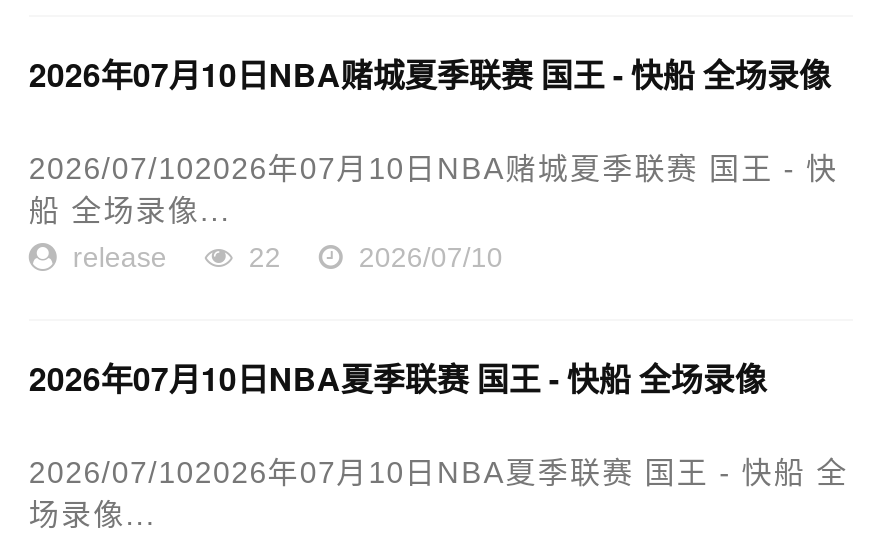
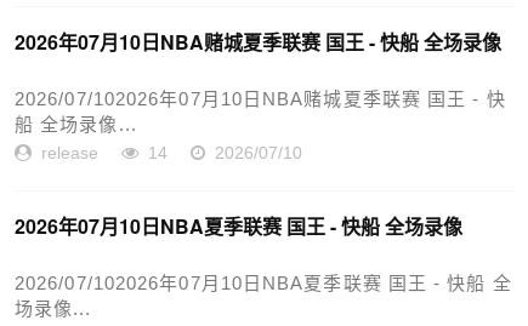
[249,242,281,274] 22 -> [148,143,167,163] 14

